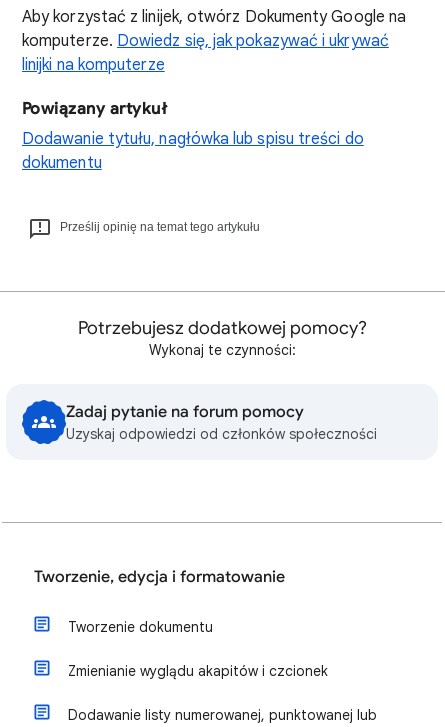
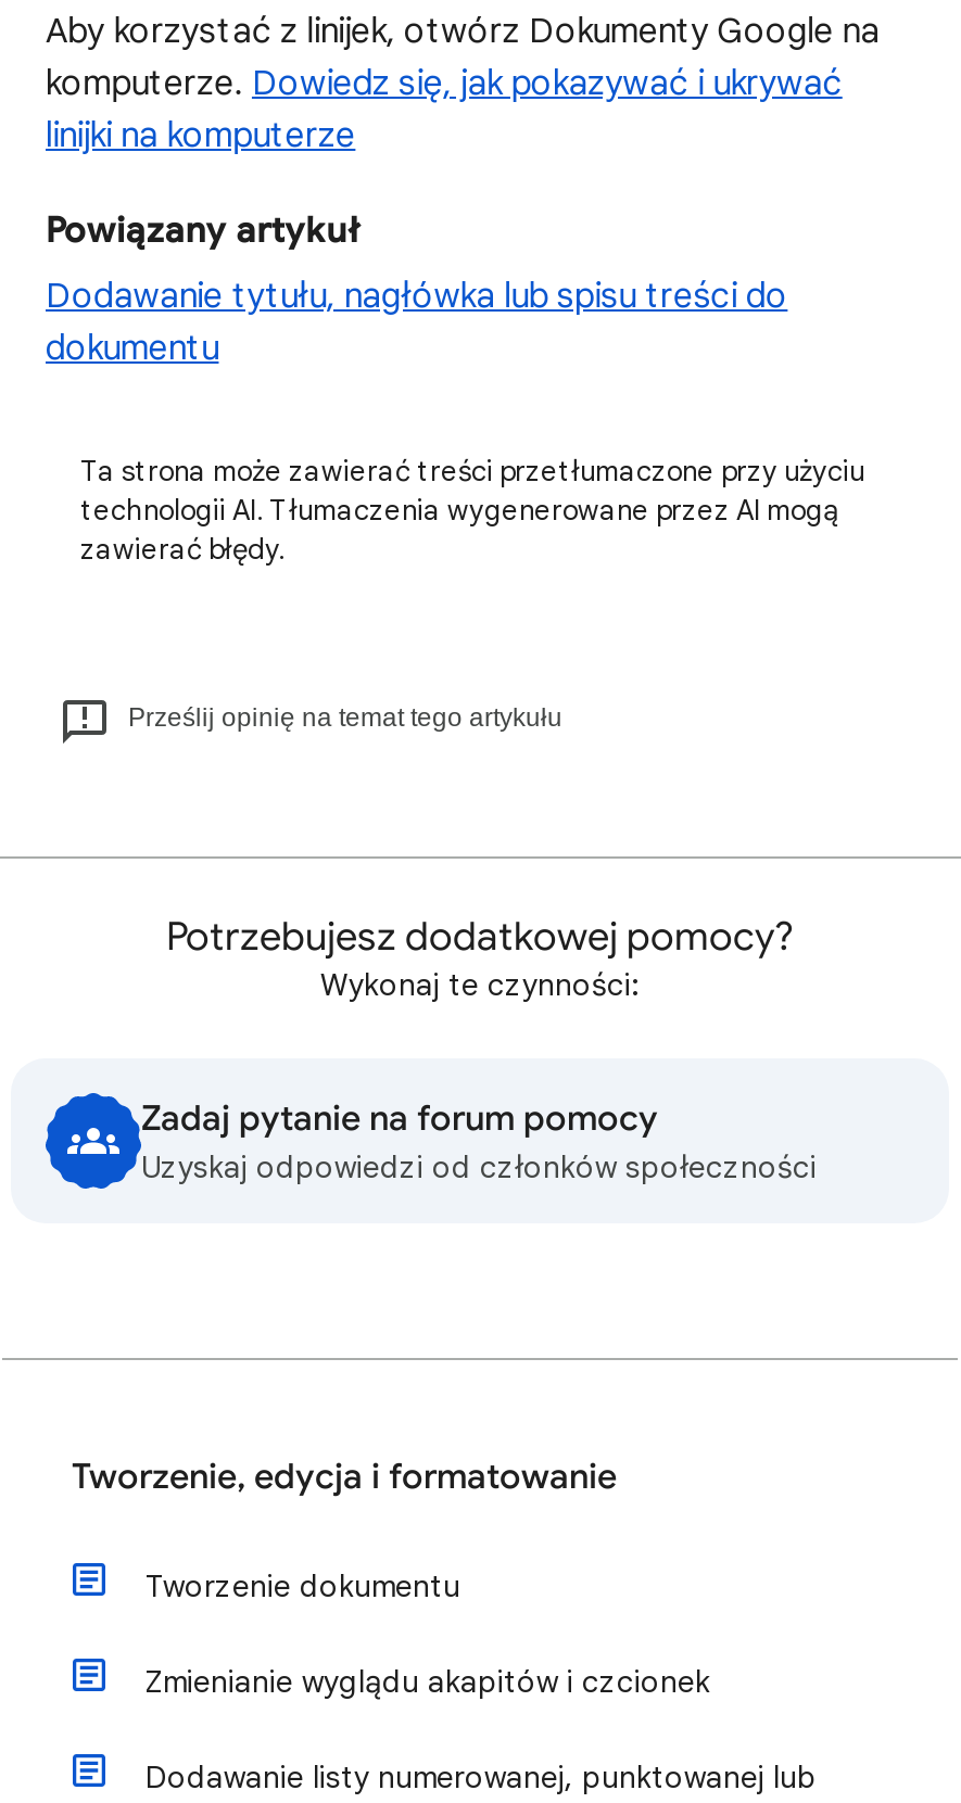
none -> [80,453,864,568] Ta strona może zawierać treści przetłumaczone przy użyciu | technologii AI. Tłumaczenia wygenerowane przez AI mogą | zawierać błędy.

